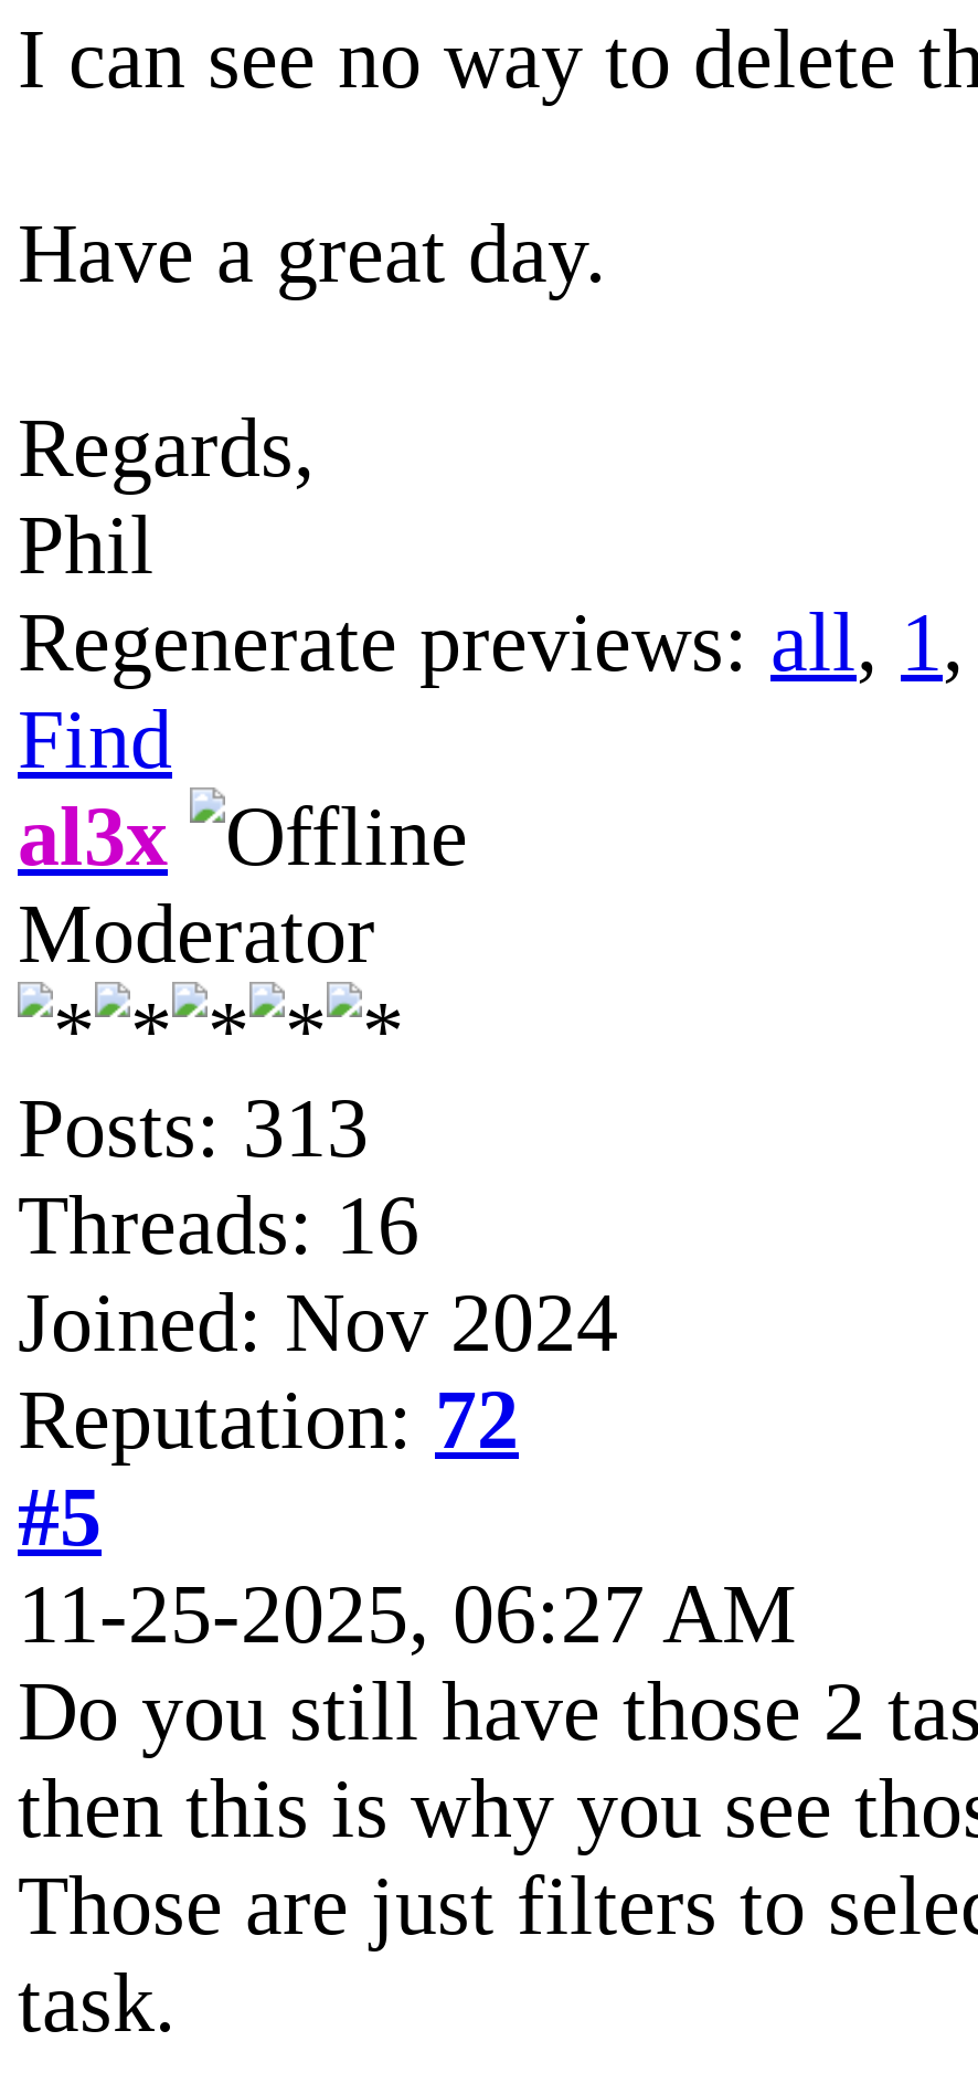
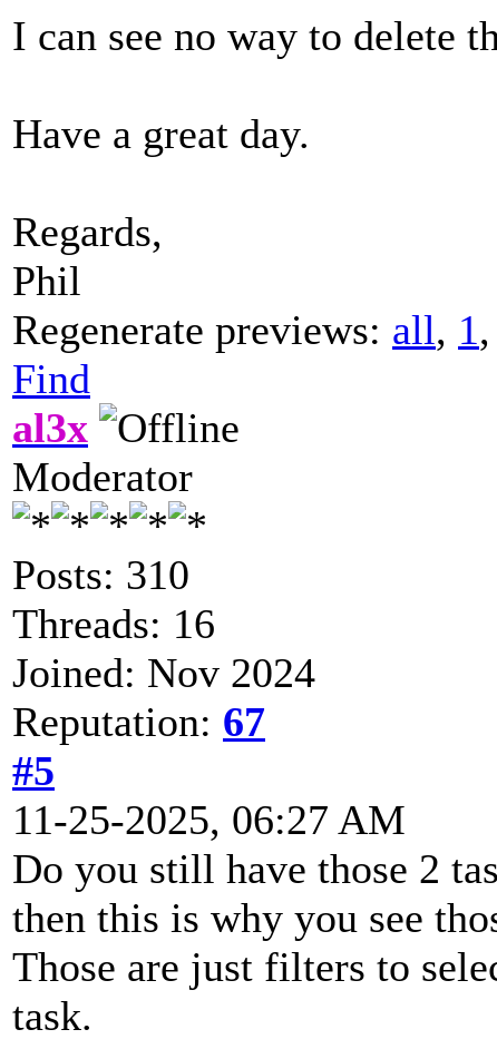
[18,1080,369,1173] Posts: 313 -> [12,551,189,598] Posts: 310
[18,1372,519,1465] Reputation: 72 -> [12,698,265,745] Reputation: 67

